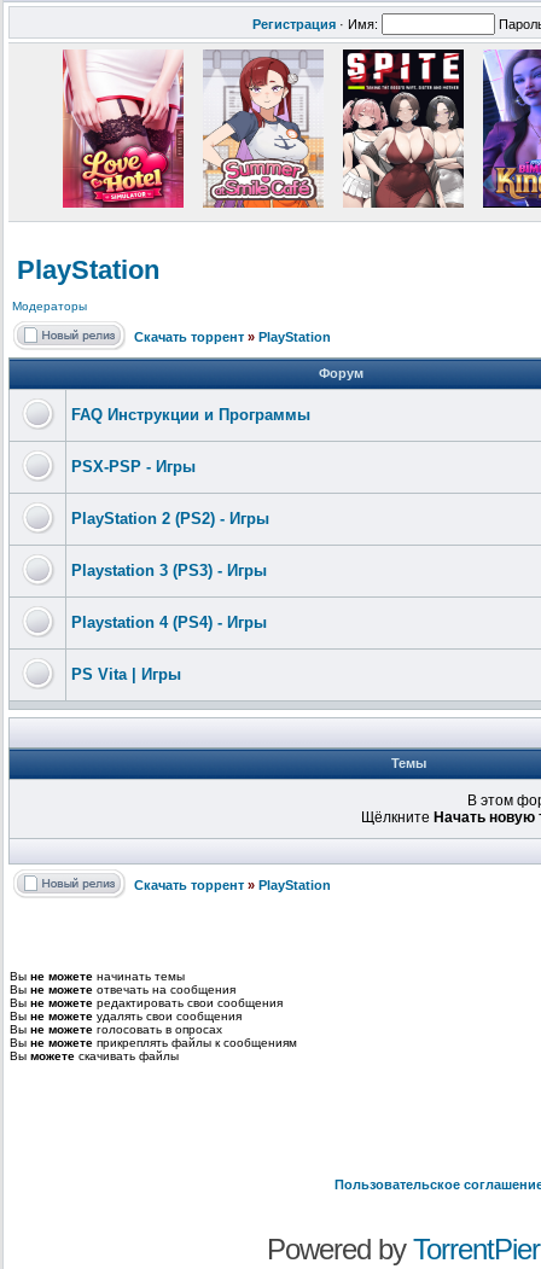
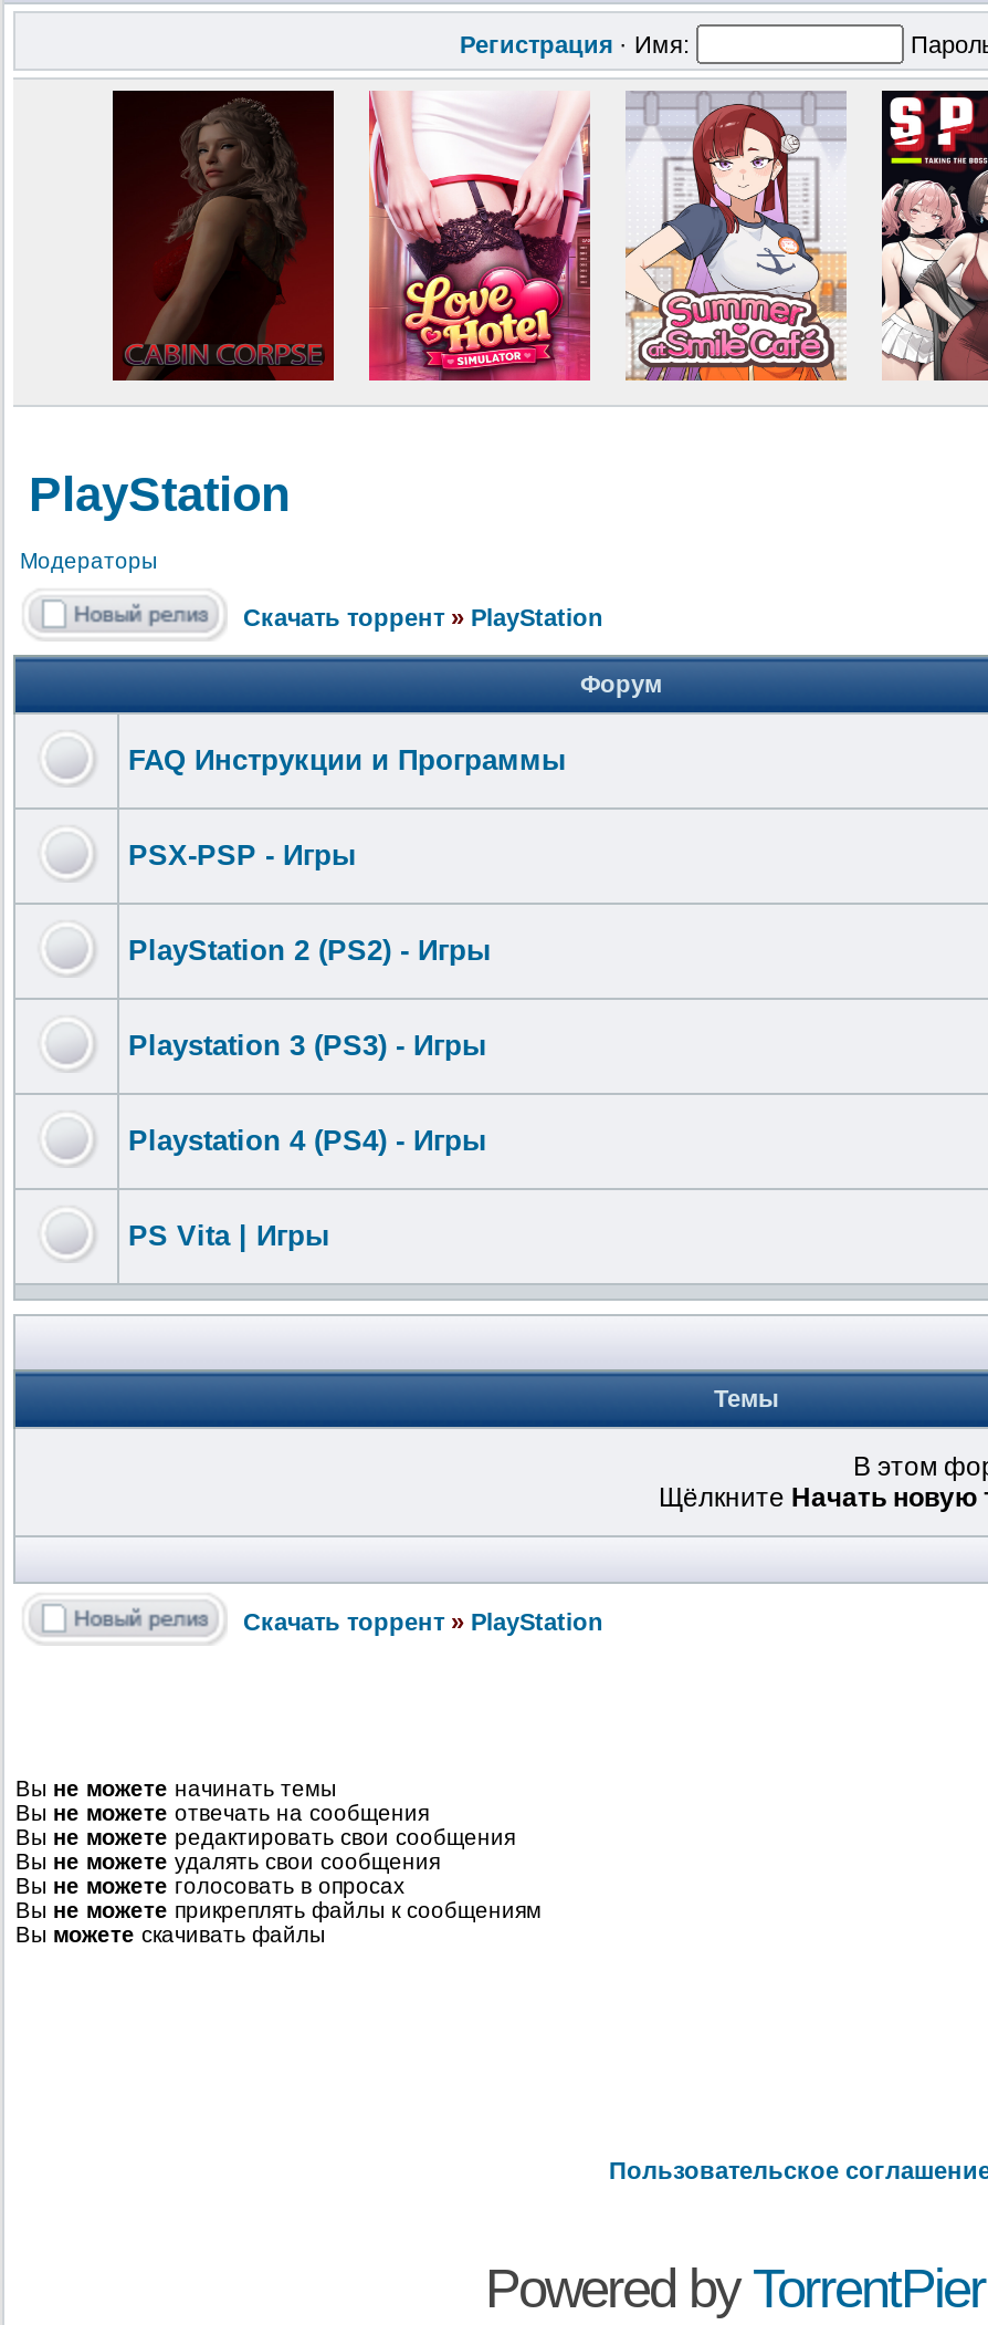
[62,50,185,209] [image] -> [111,88,336,383] [image]
[203,50,325,209] [image] -> [367,91,592,383] [image]
[342,48,465,209] [image] -> [626,91,847,383] [image]
[482,48,537,209] [image] -> [880,88,981,383] [image]

